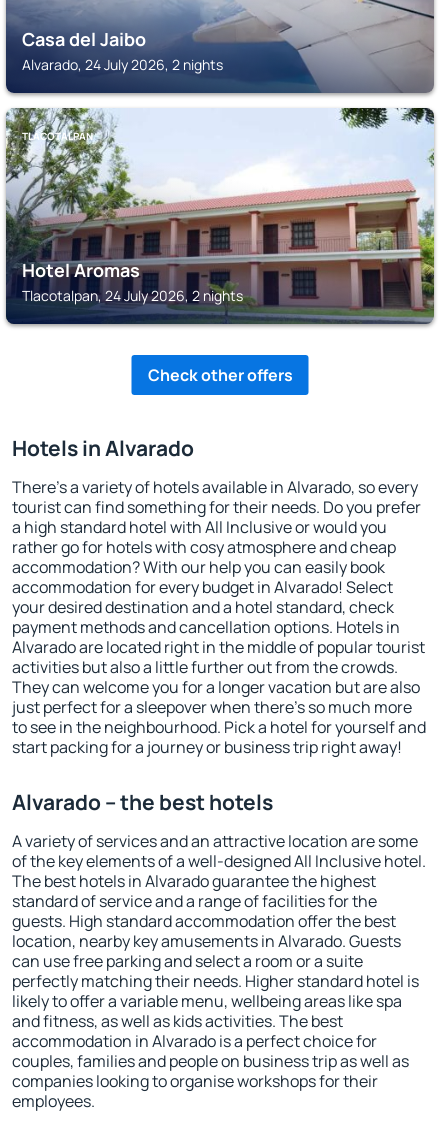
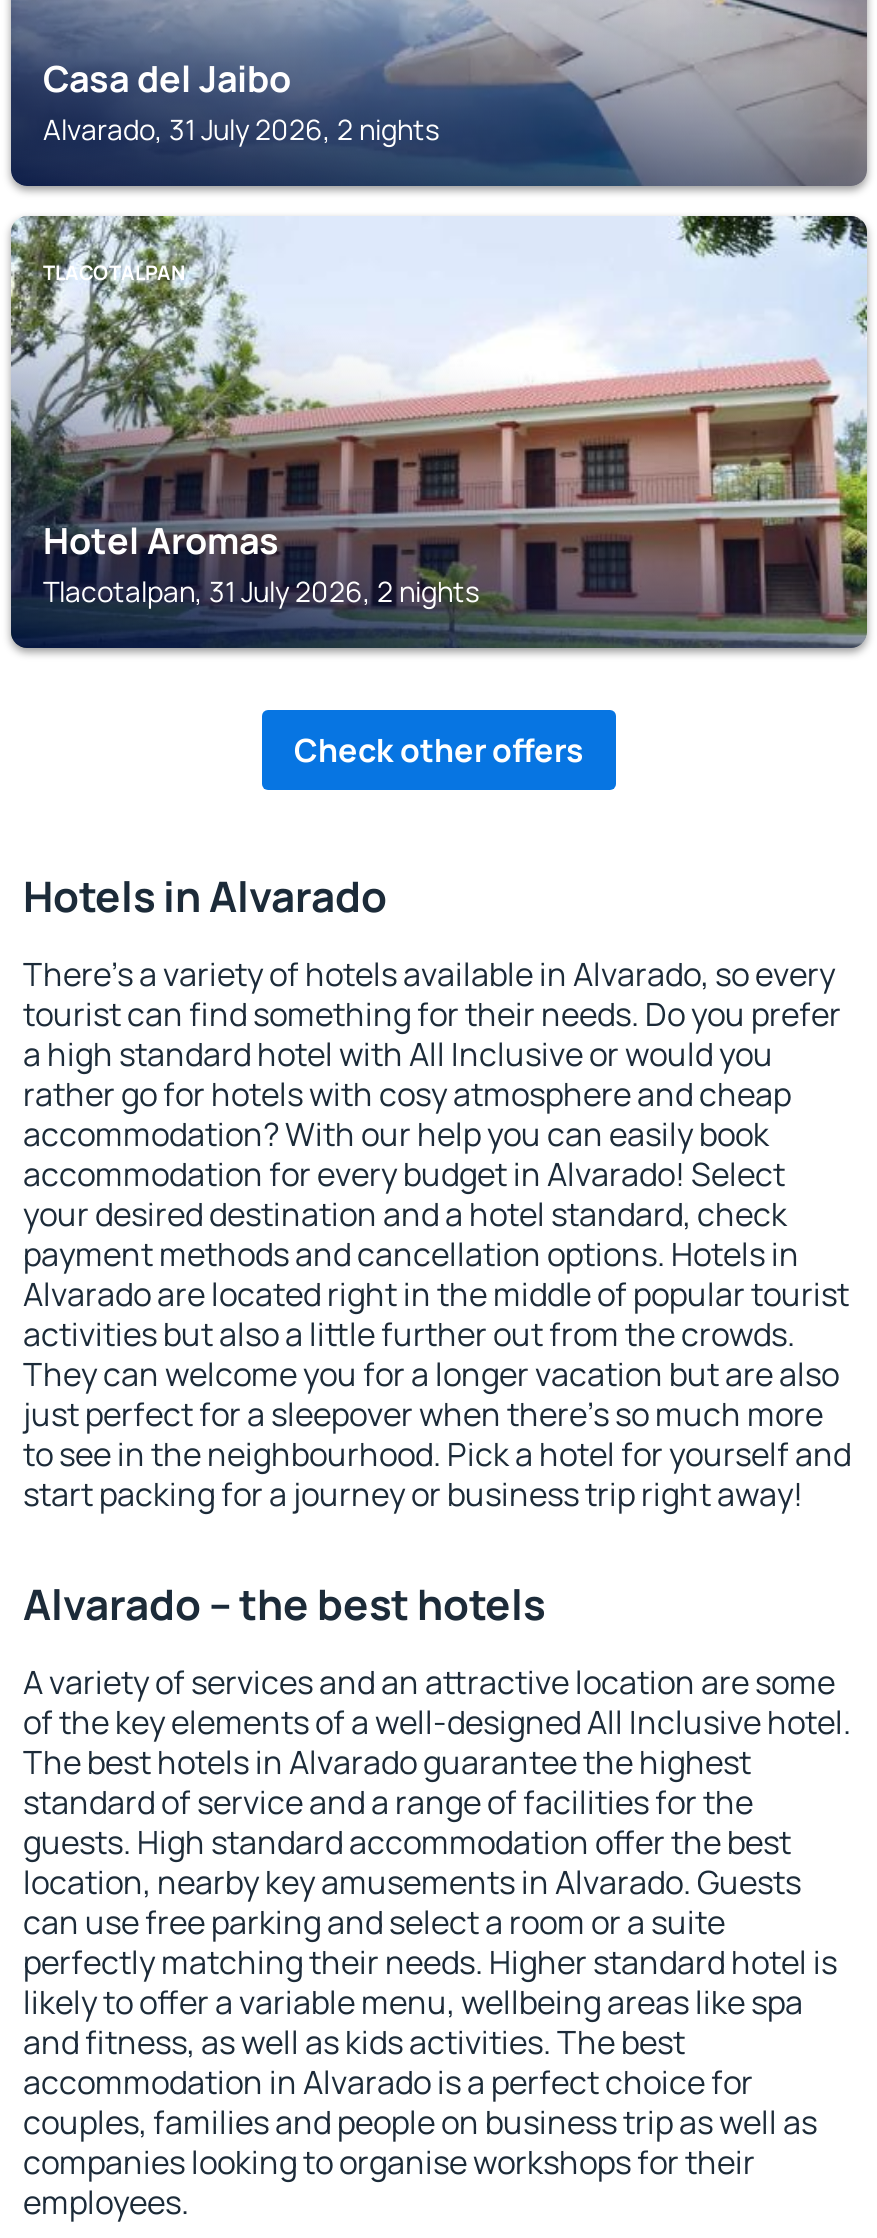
[22,55,223,74] Alvarado, 24 July 2026, 2 nights -> [43,110,439,148] Alvarado, 31 July 2026, 2 nights
[22,286,243,305] Tlacotalpan, 24 July 2026, 2 nights -> [43,572,479,610] Tlacotalpan, 31 July 2026, 2 nights

